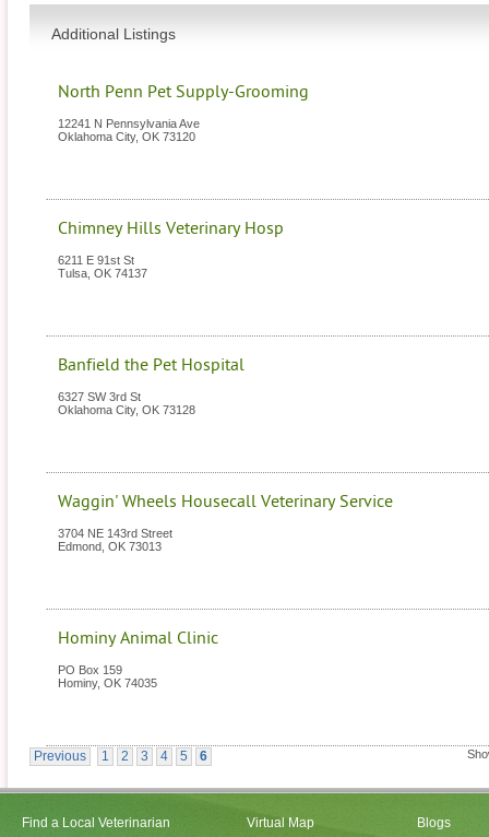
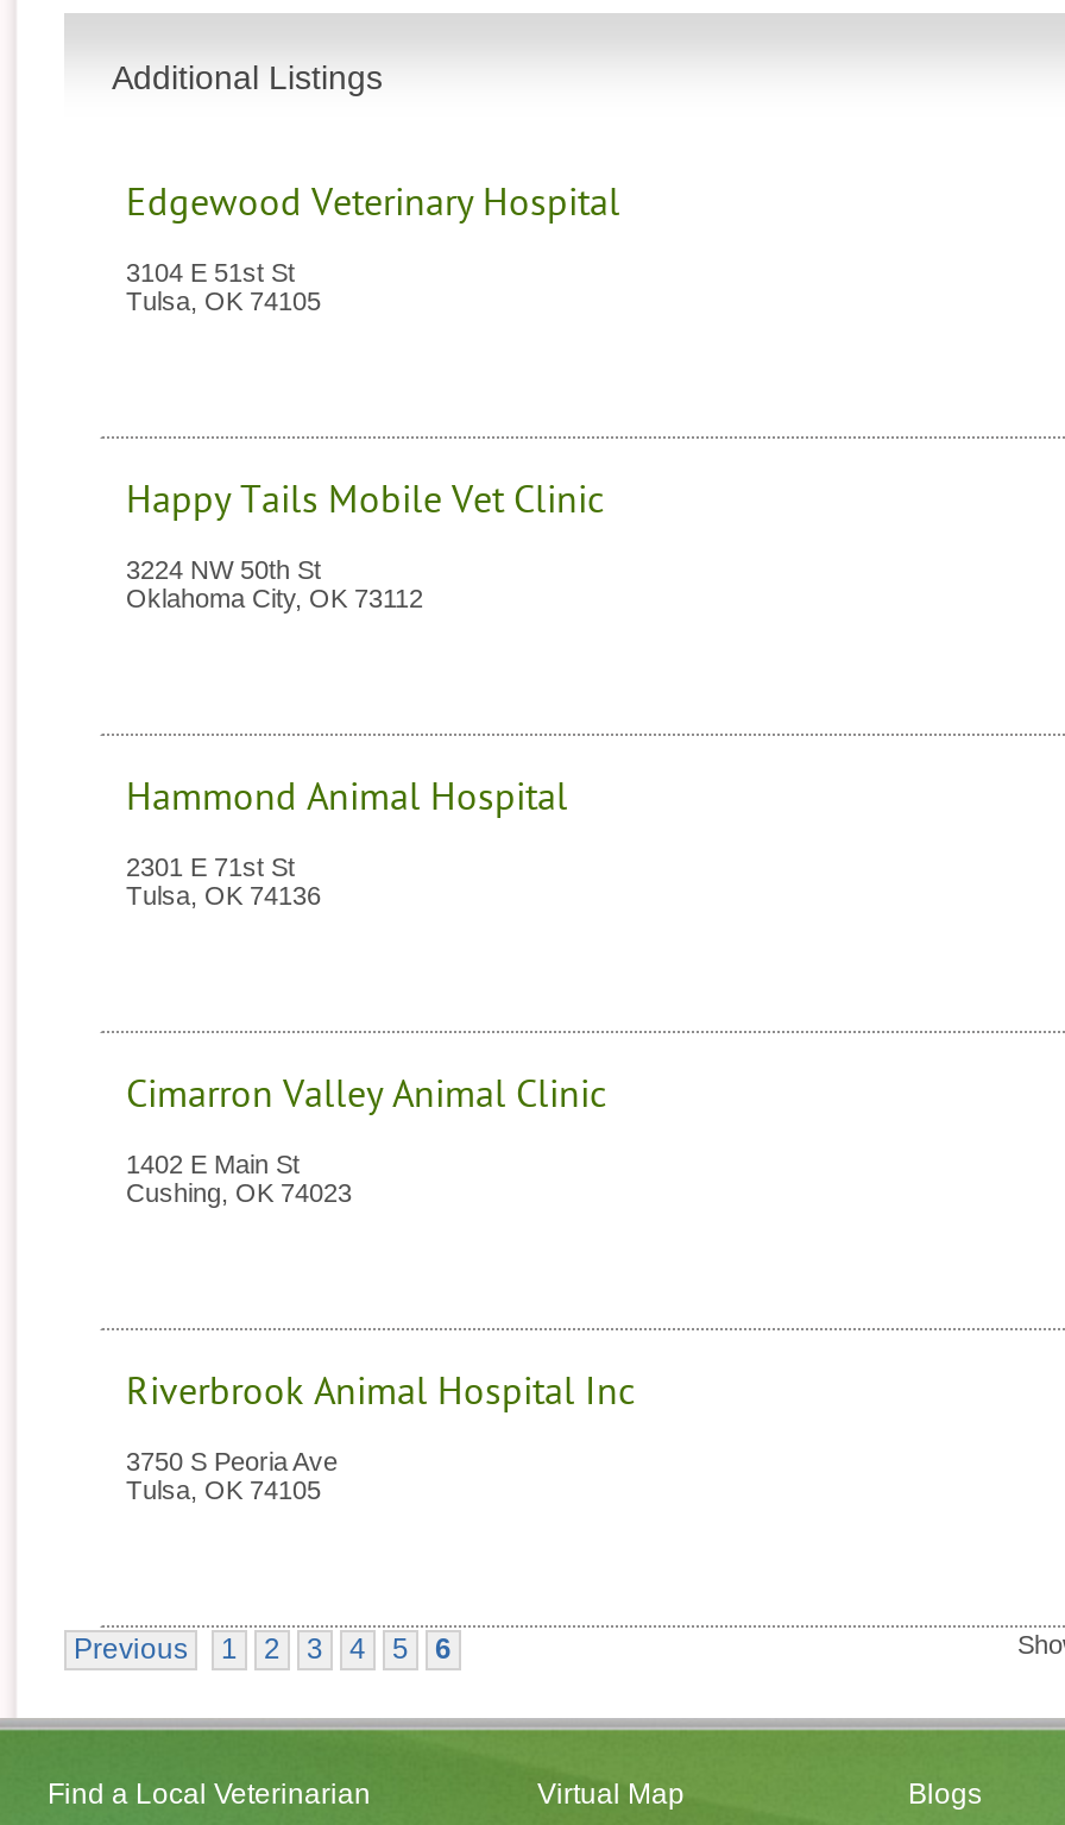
[58,82,309,102] North Penn Pet Supply-Grooming -> [126,182,620,225] Edgewood Veterinary Hospital
[58,117,200,143] 12241 N Pennsylvania Ave | Oklahoma City, OK 73120 -> [126,258,321,315] 3104 E 51st St | Tulsa, OK 74105
[58,219,284,238] Chimney Hills Veterinary Hosp -> [126,479,604,522] Happy Tails Mobile Vet Clinic
[58,254,147,280] 6211 E 91st St | Tulsa, OK 74137 -> [126,555,423,612] 3224 NW 50th St | Oklahoma City, OK 73112
[58,355,244,375] Banfield the Pet Hospital -> [126,776,568,819] Hammond Animal Hospital
[58,390,195,416] 6327 SW 3rd St | Oklahoma City, OK 73128 -> [126,852,321,910] 2301 E 71st St | Tulsa, OK 74136
[58,492,393,511] Waggin' Wheels Housecall Veterinary Service -> [126,1074,606,1116] Cimarron Valley Animal Clinic
[58,527,172,553] 3704 NE 143rd Street | Edmond, OK 73013 -> [126,1150,352,1207] 1402 E Main St | Cushing, OK 74023
[58,628,218,648] Hominy Animal Clinic -> [126,1371,635,1414] Riverbrook Animal Hospital Inc
[58,663,157,689] PO Box 159 | Hominy, OK 74035 -> [126,1447,338,1504] 3750 S Peoria Ave | Tulsa, OK 74105

